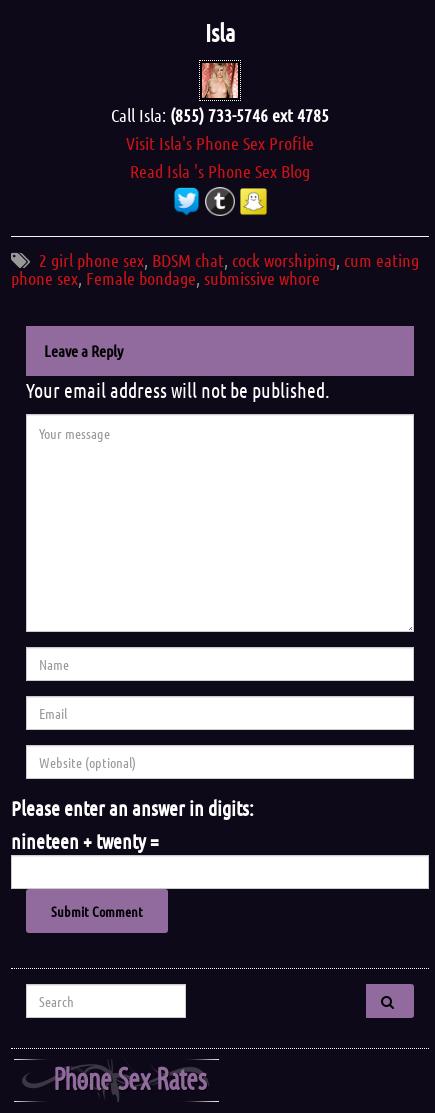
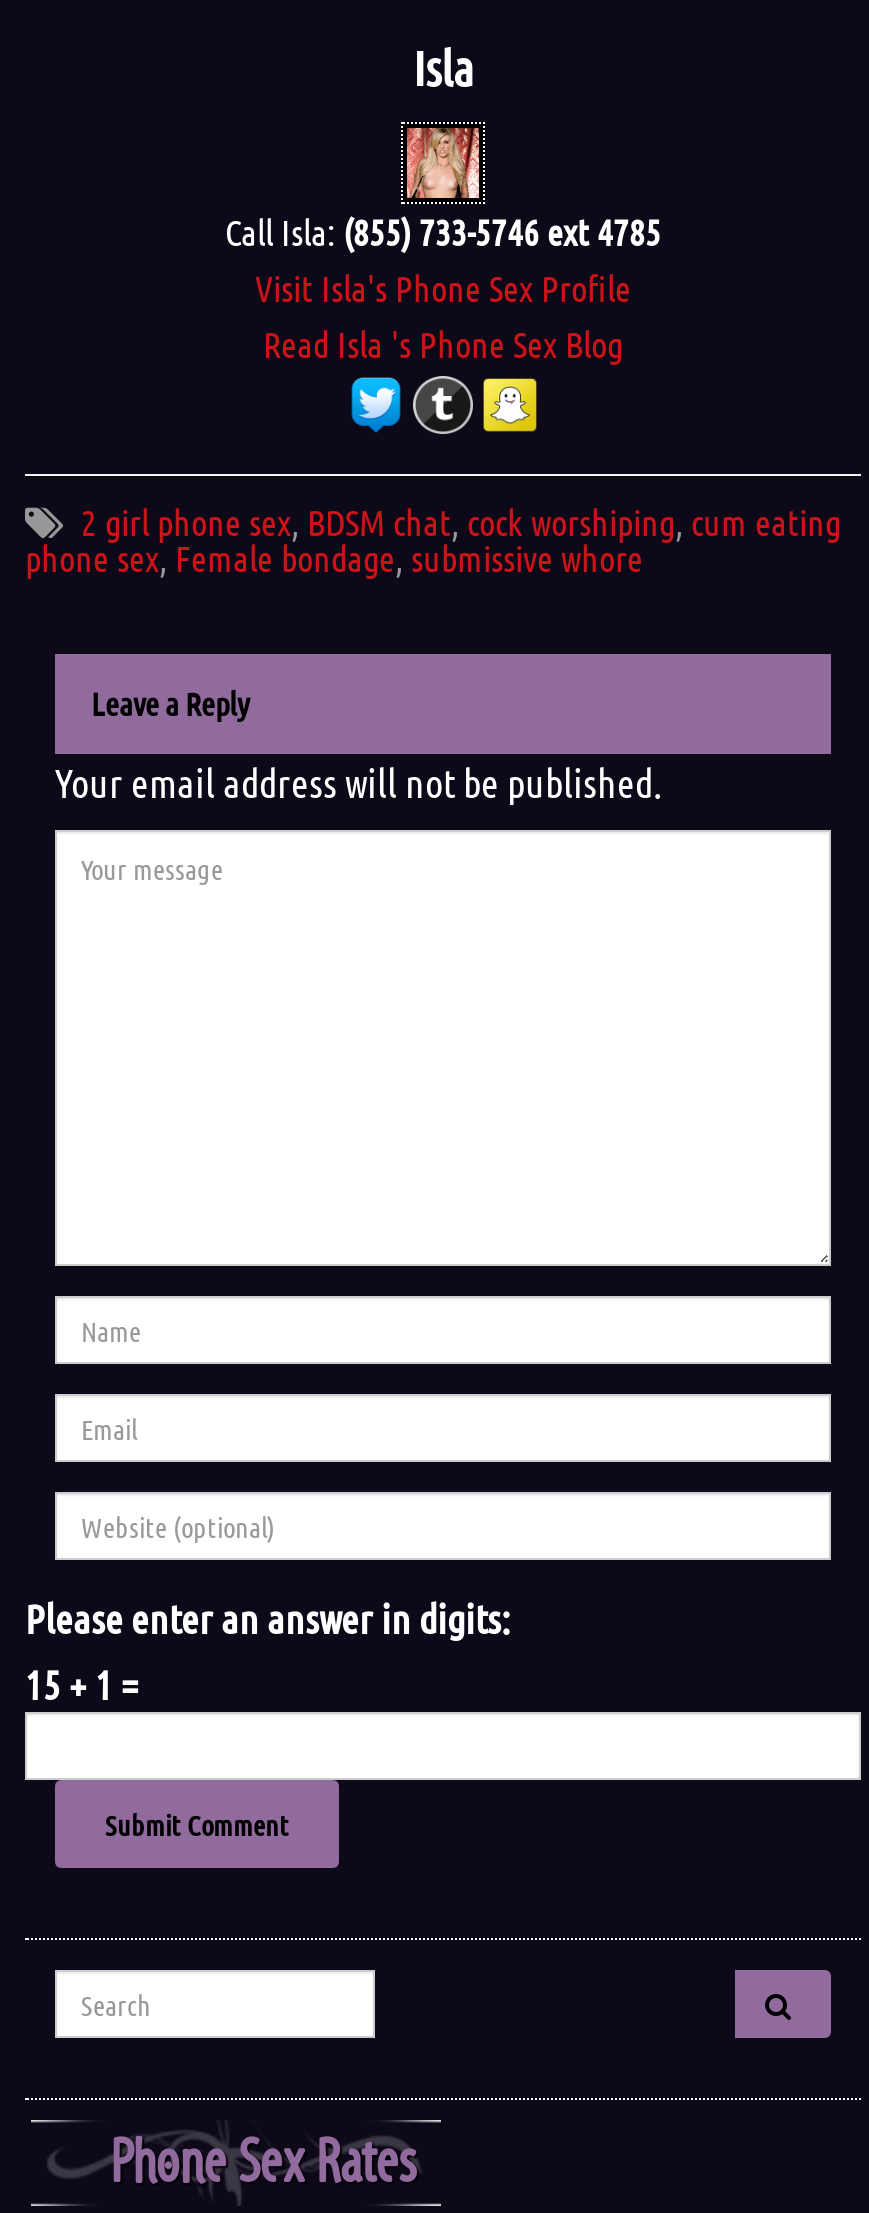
[11,829,159,853] nineteen + twenty = -> [25,1661,139,1709] 15 + 1 =

